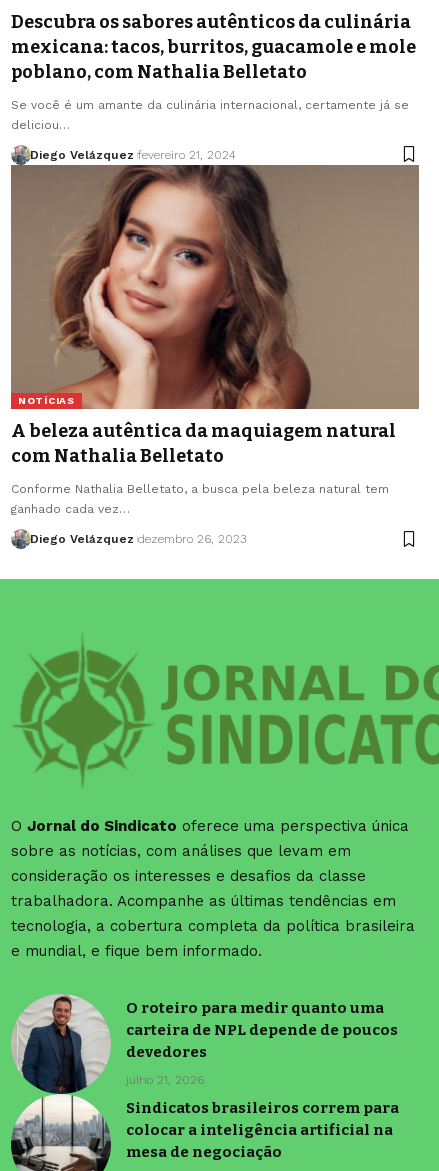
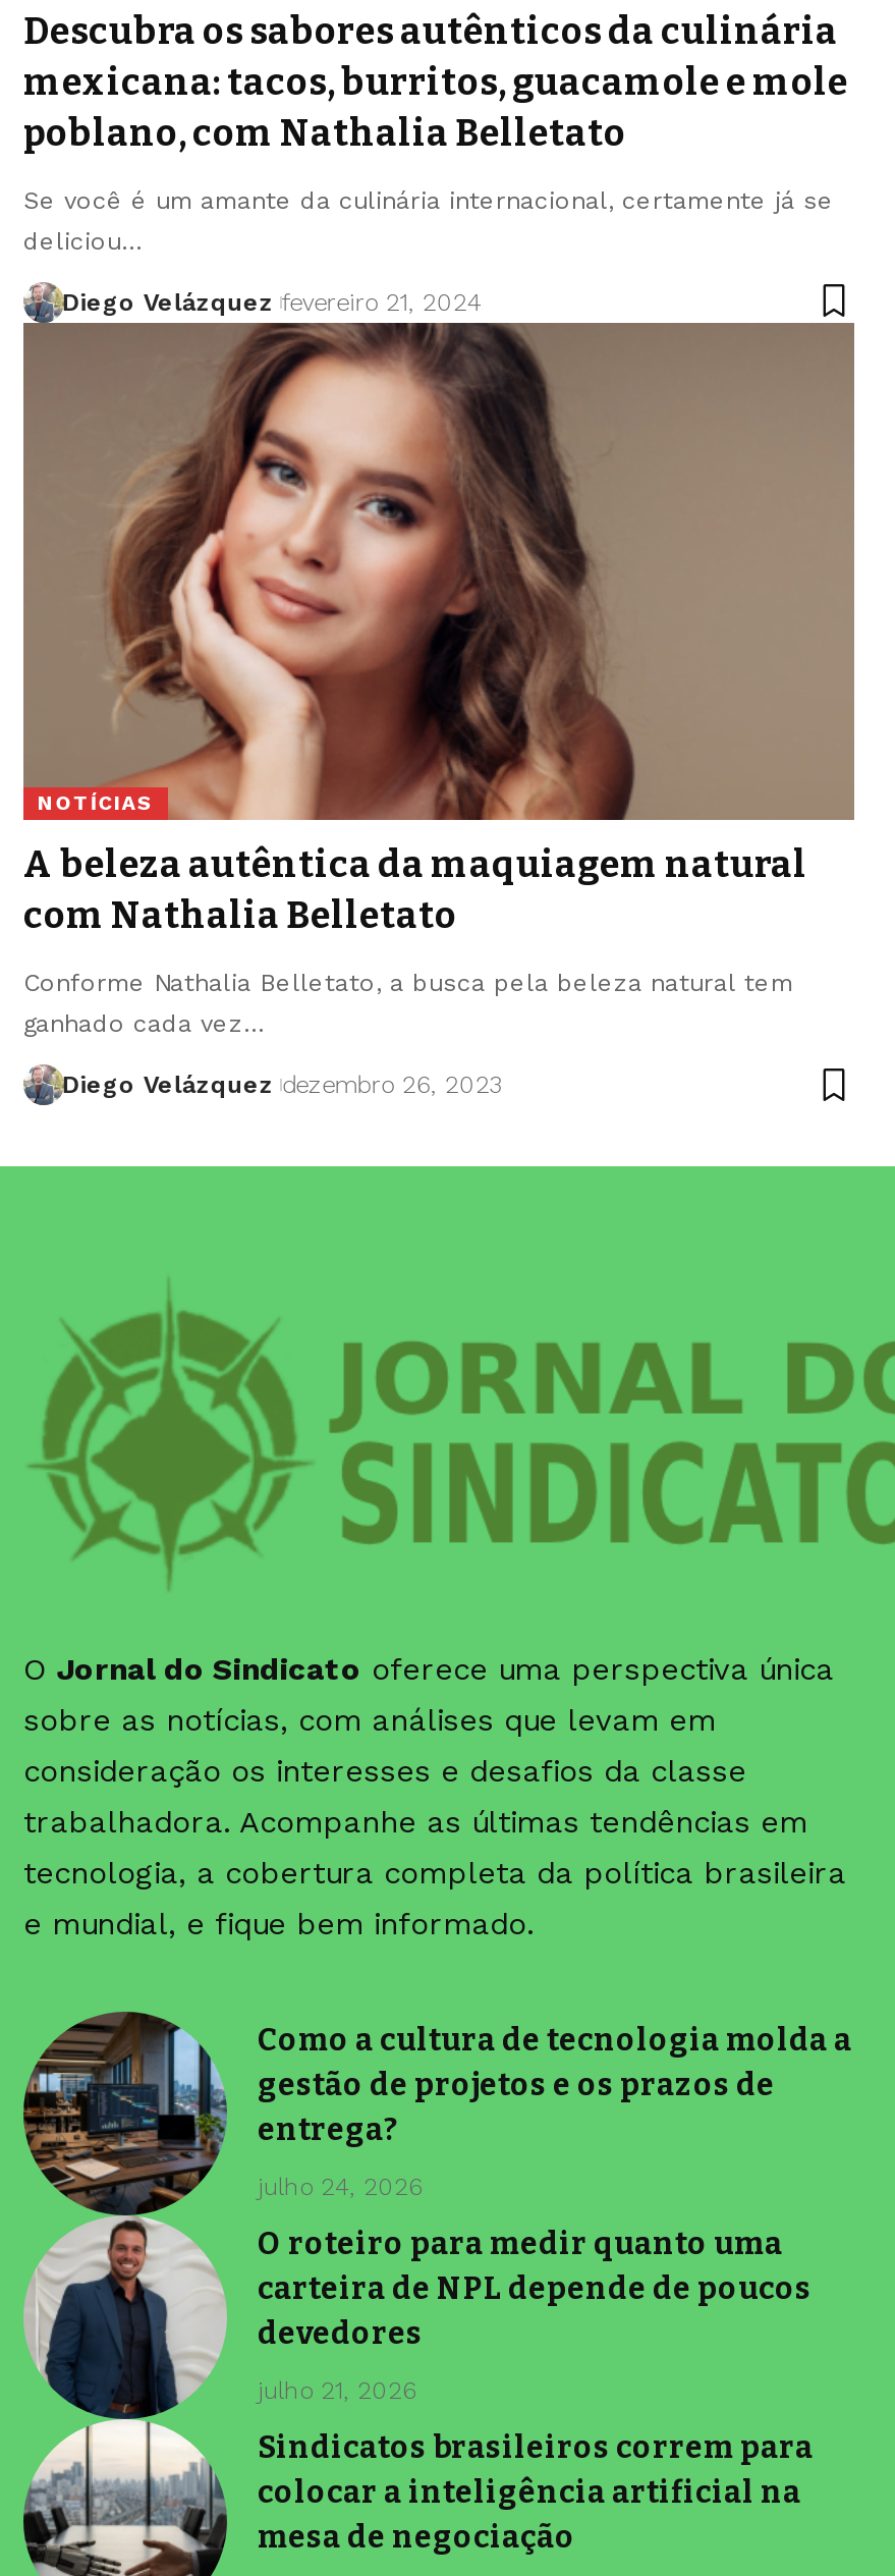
none -> [21,2010,852,2217] [image] | Como a cultura de tecnologia molda a | gestão de projetos e os prazos de | entrega? | julho 24, 2026

